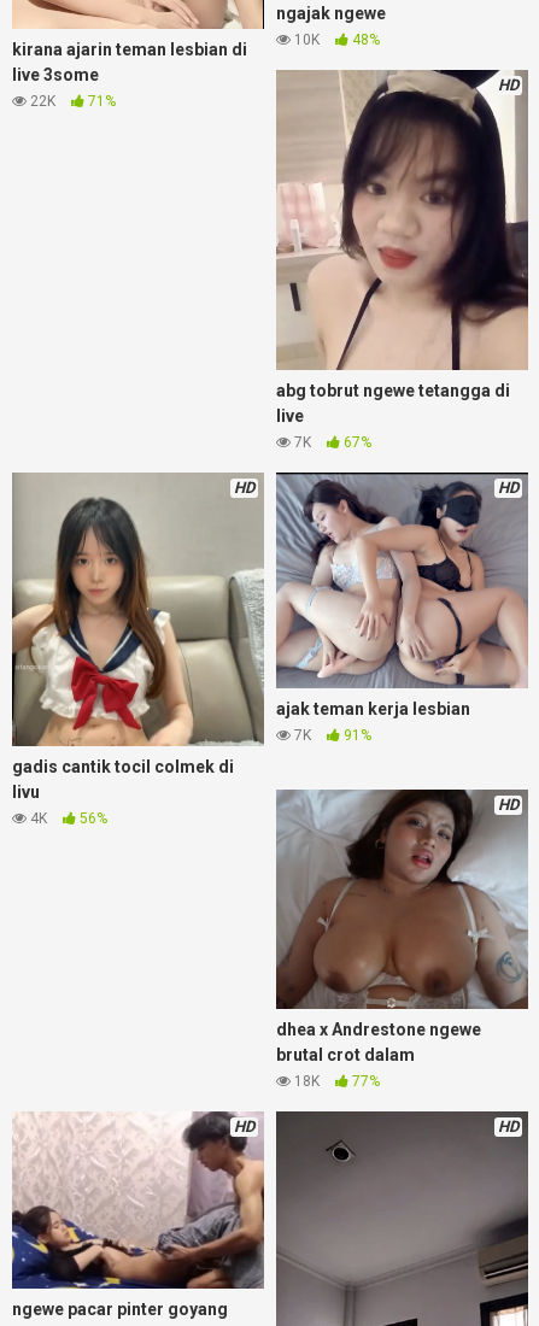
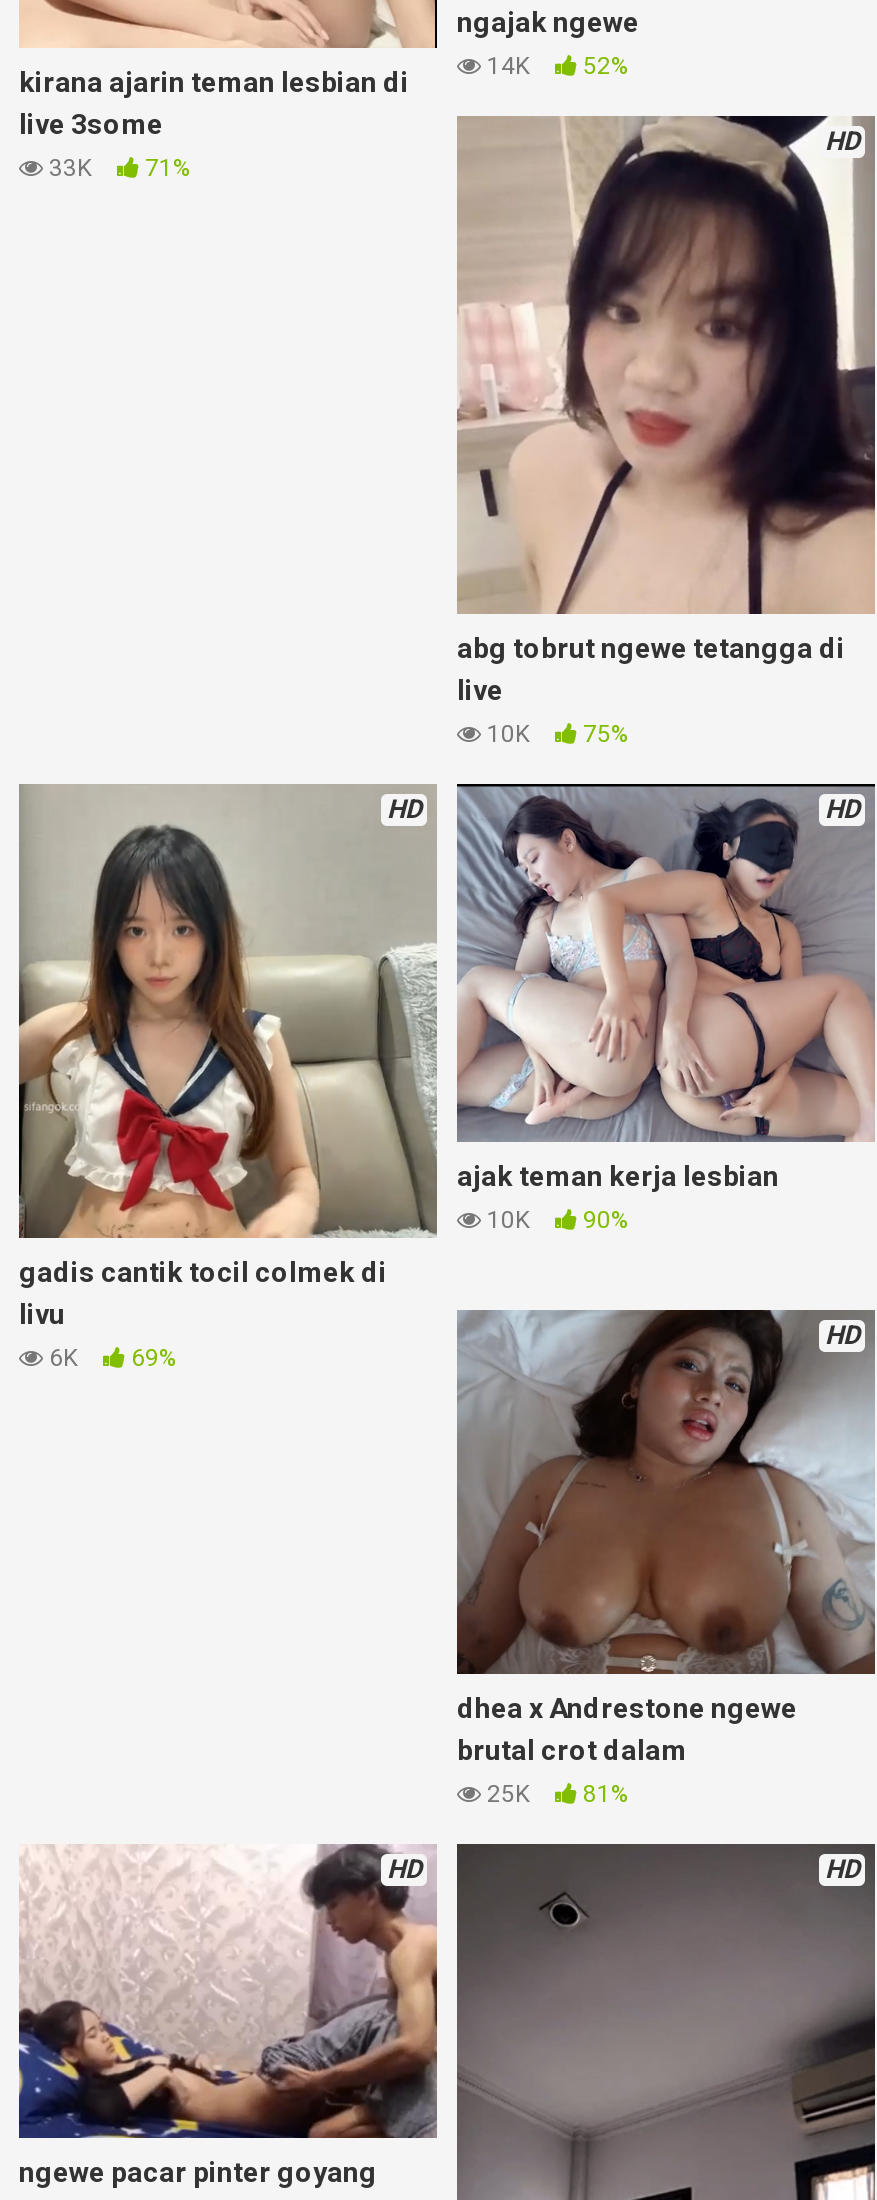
[291,32,380,49] 10K | 48% -> [481,53,629,81] 14K | 52%
[27,92,116,109] 22K 71% -> [43,153,191,181] 33K 71%
[291,435,371,451] 7K | 67% -> [481,721,629,749] 10K | 75%
[291,726,371,743] 7K | 91% -> [481,1205,629,1233] 10K | 90%
[27,810,107,827] 4K | 56% -> [43,1344,177,1372] 6K | 69%
[291,1073,380,1090] 18K | 77% -> [481,1781,629,1809] 25K | 81%

